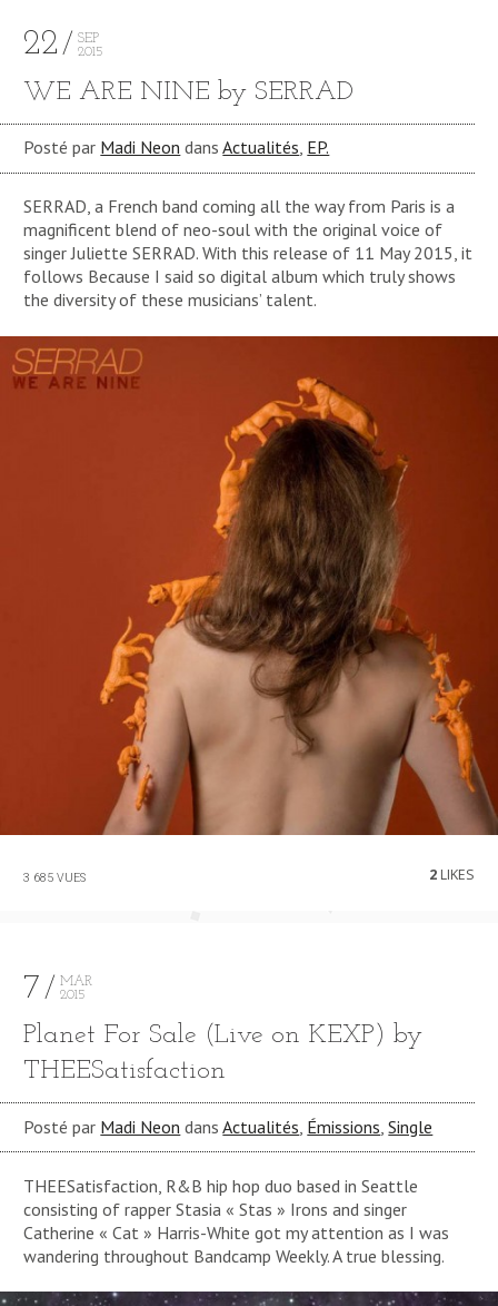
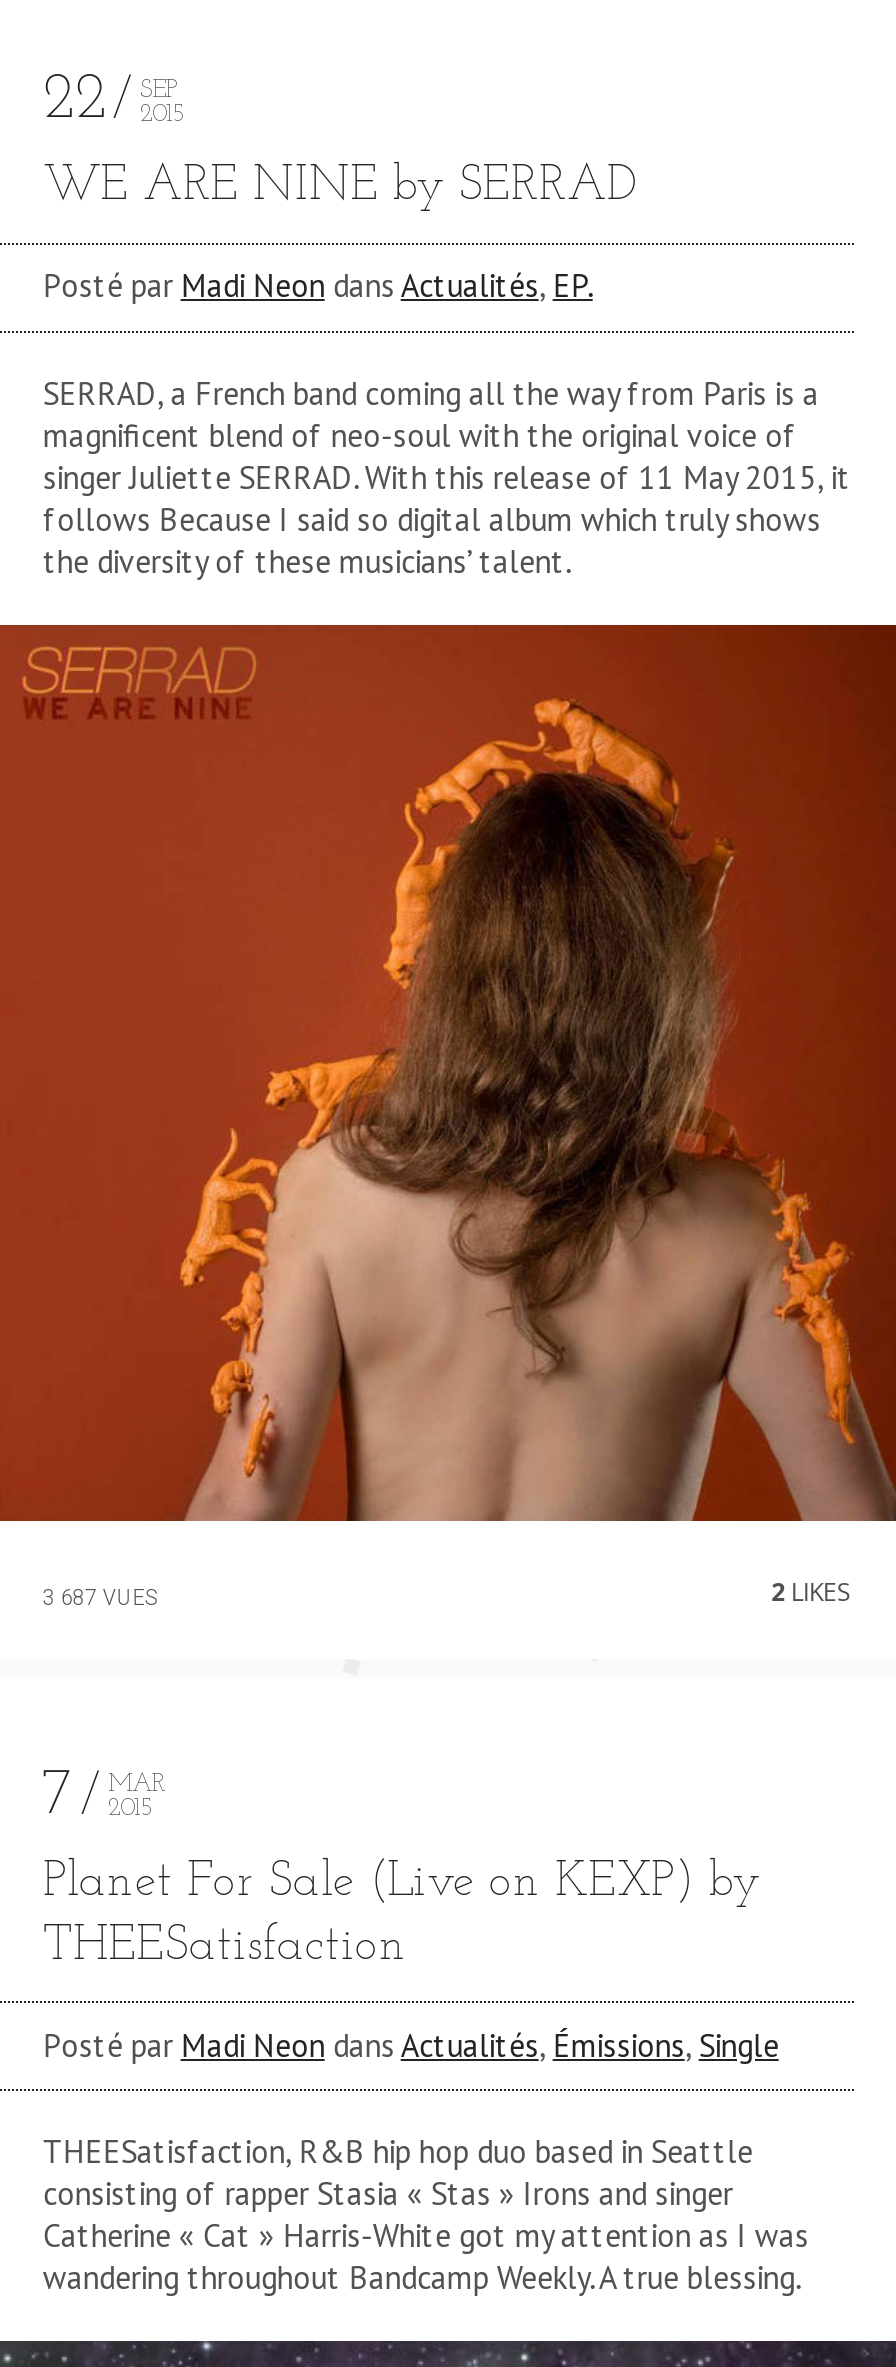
[24,871,86,885] 3 685 VUES -> [43,1585,155,1611] 3 687 VUES

